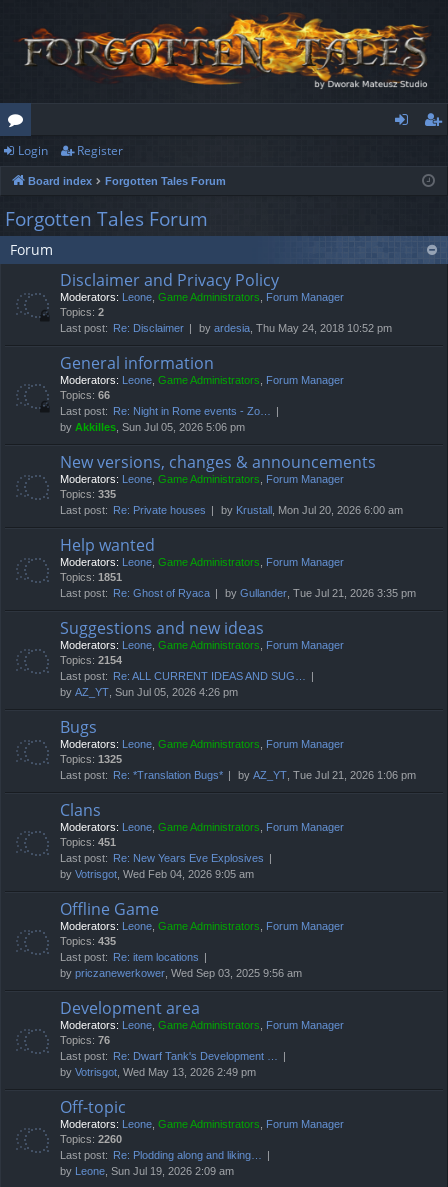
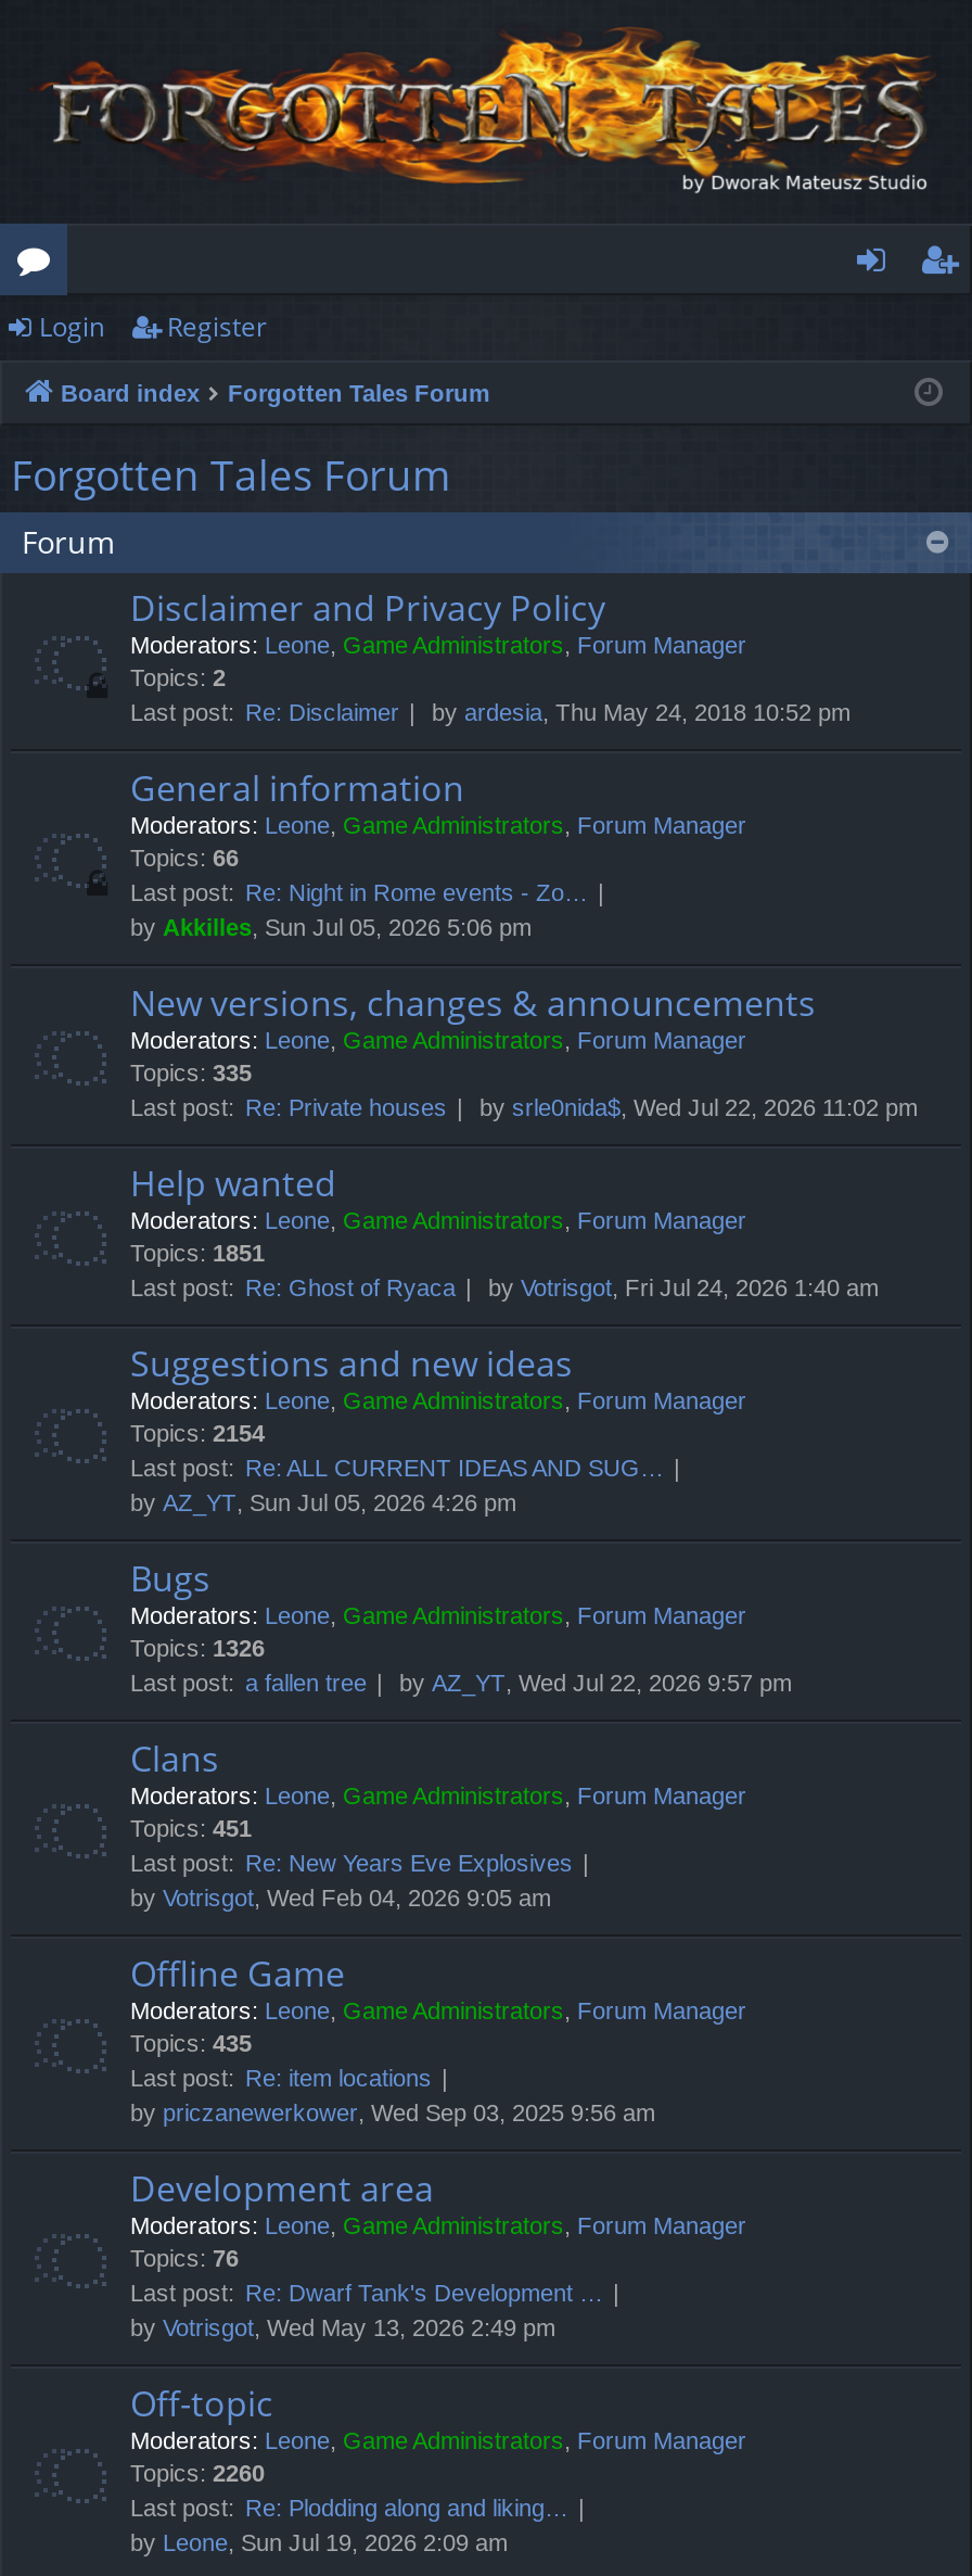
[221,504,403,516] by Krustall, Mon Jul 20, 2026 6:00 am -> [479,1095,918,1121] by srle0nida$, Wed Jul 22, 2026 11:02 pm
[225,587,416,599] by Gullander, Tue Jul 21, 2026 3:35 pm -> [488,1275,879,1301] by Votrisgot, Fri Jul 24, 2026 1:40 am
[60,753,122,765] Topics: 1325 -> [130,1635,265,1661] Topics: 1326
[60,769,223,781] Last post: Re: *Translation Bugs* -> [130,1670,367,1696] Last post: a fallen tree
[238,769,416,781] by AZ_YT, Tue Jul 21, 2026 1:06 pm -> [399,1670,792,1696] by AZ_YT, Wed Jul 22, 2026 9:57 pm

